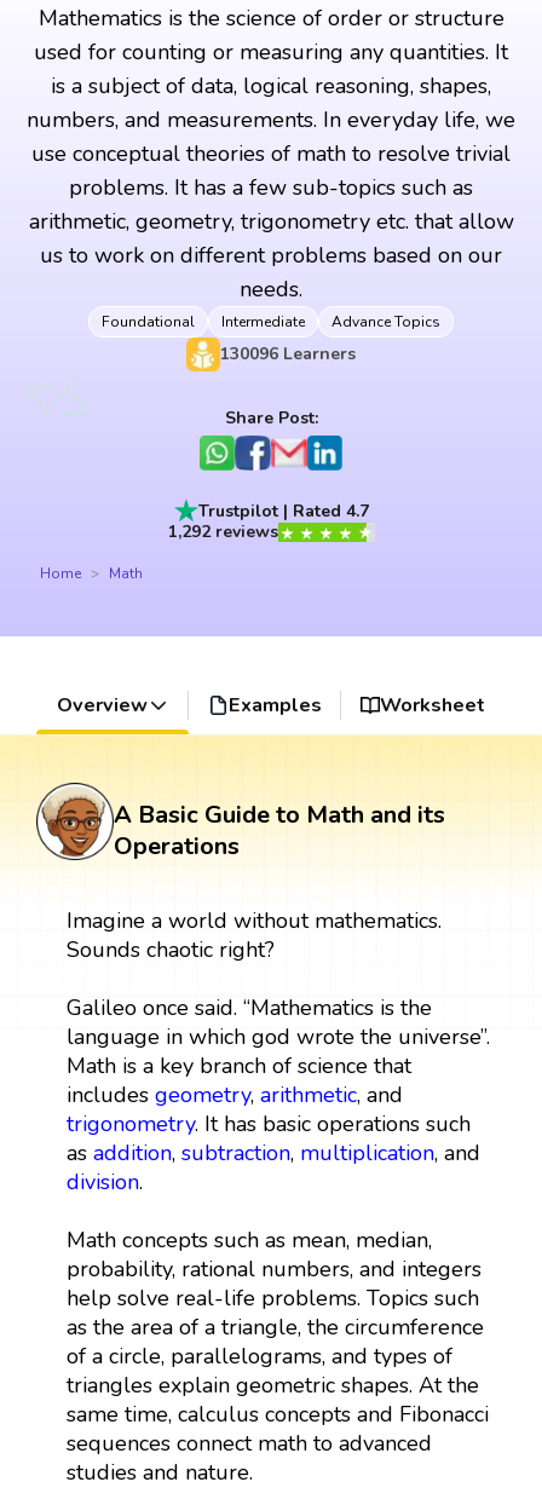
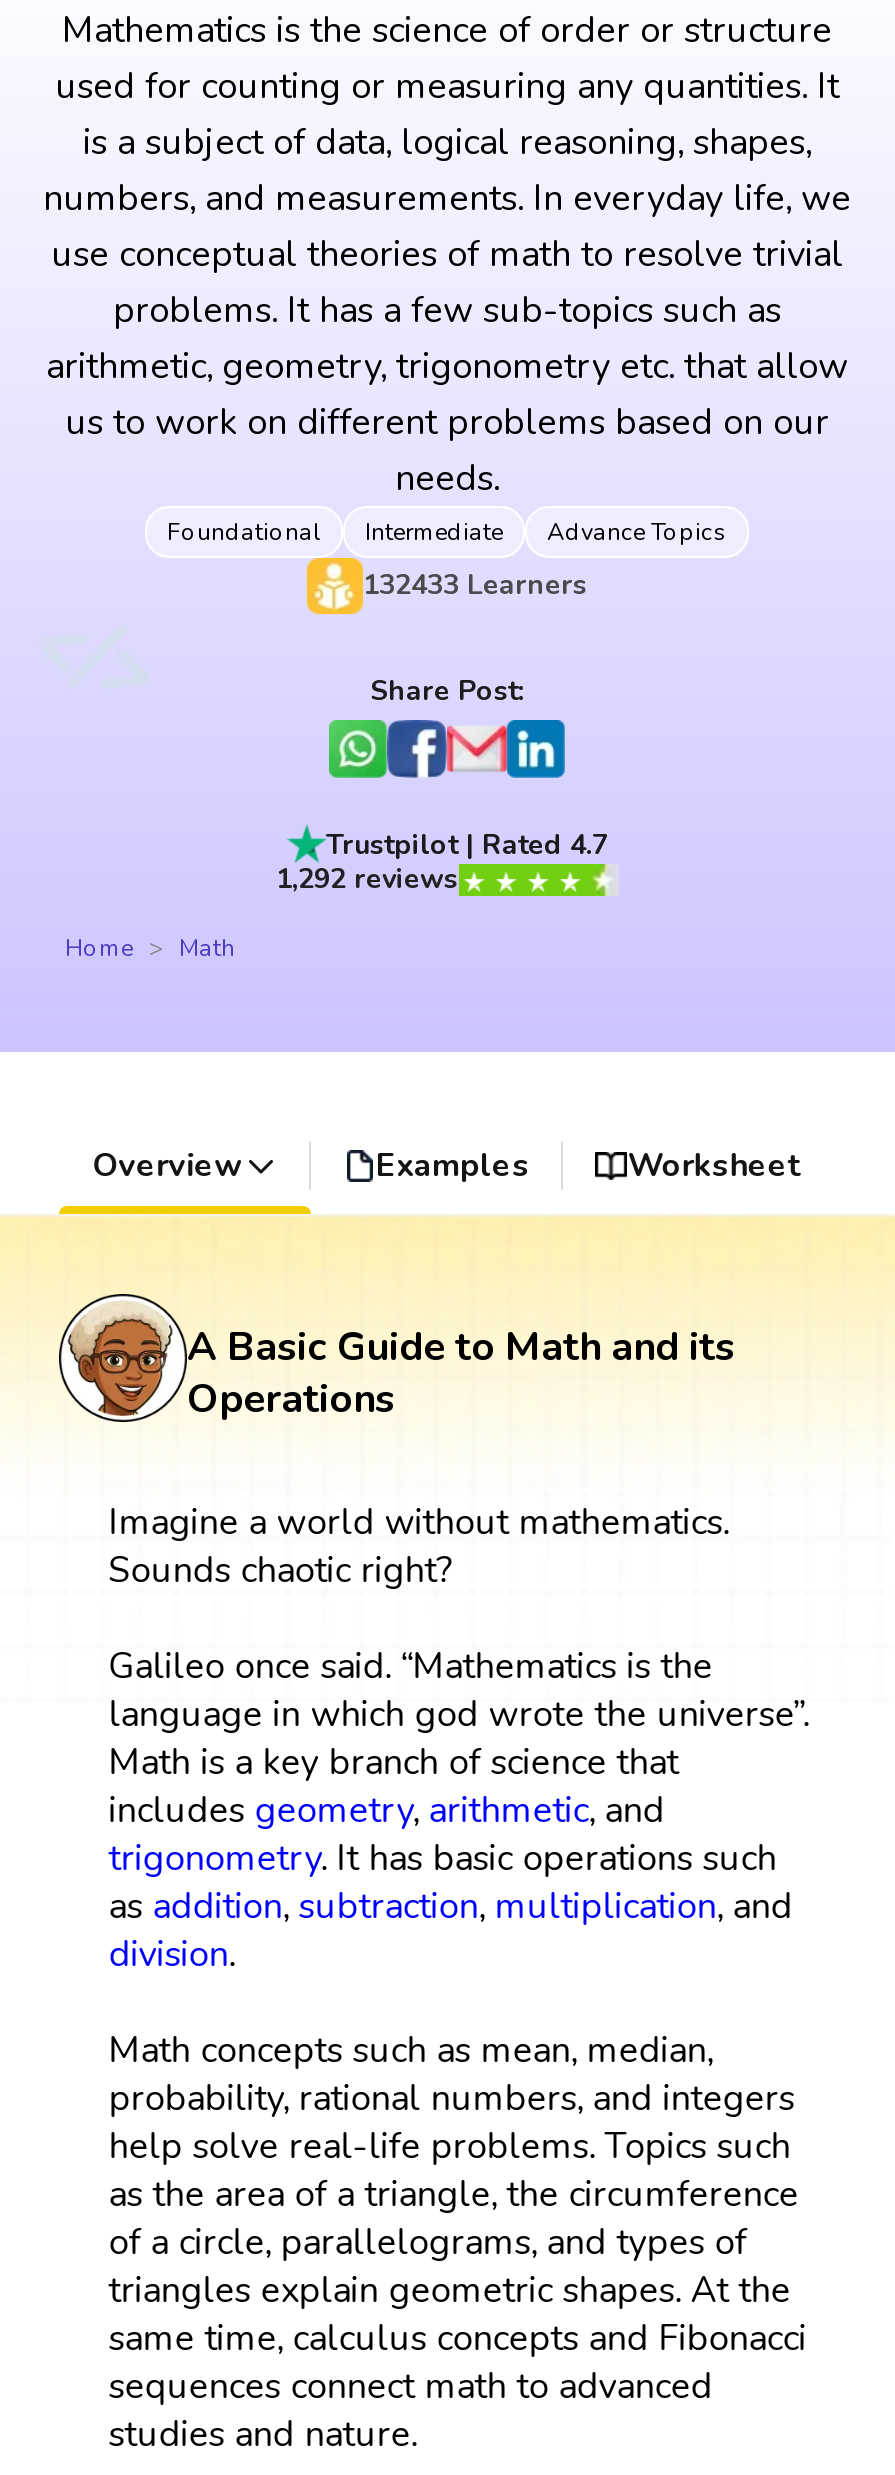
[220,342,356,365] 130096 Learners -> [363,566,587,604] 132433 Learners

